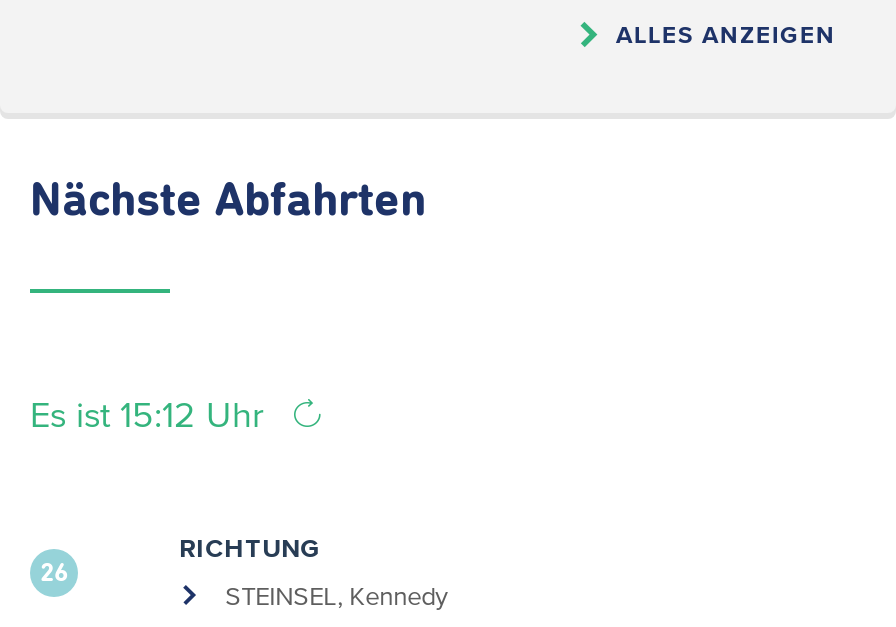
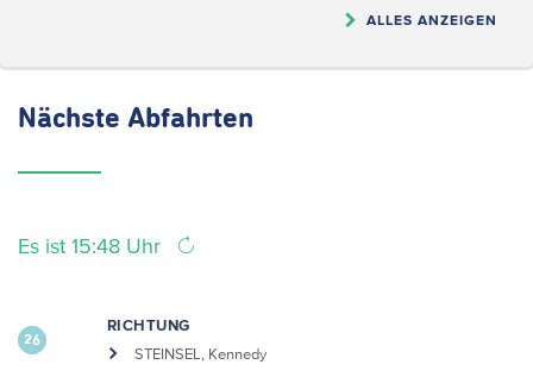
[30,395,274,435] Es ist 15:12 Uhr -> [18,234,167,258] Es ist 15:48 Uhr

